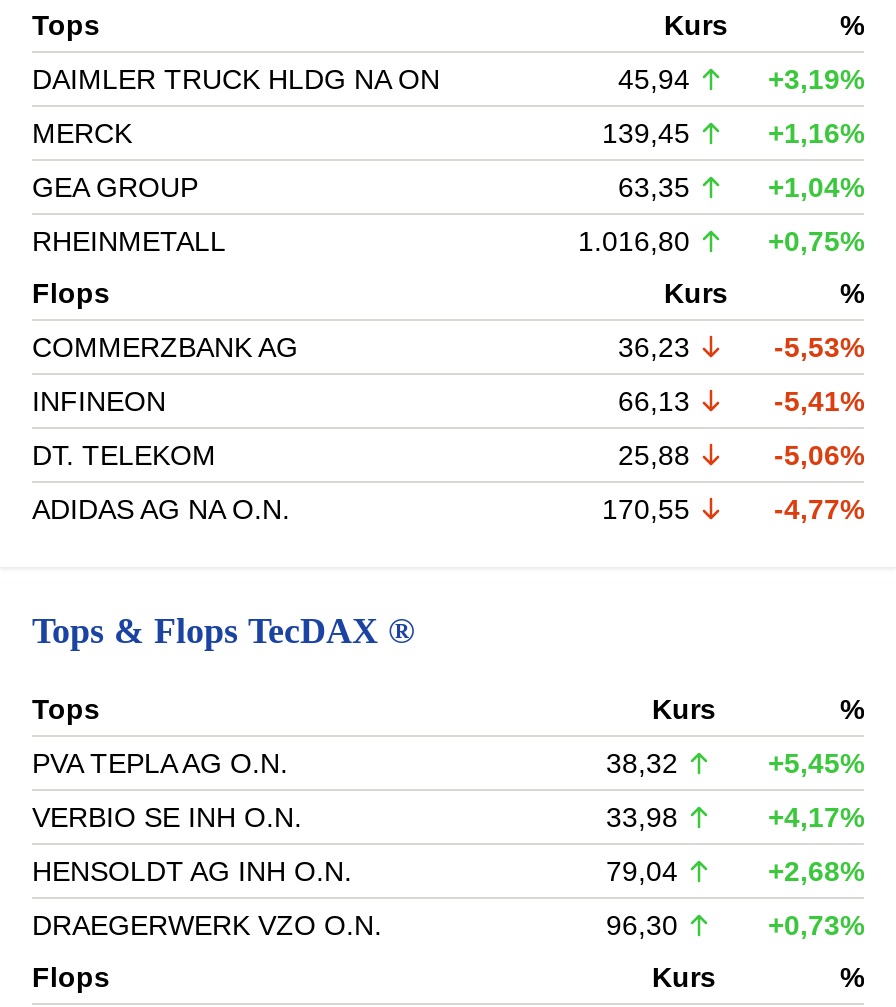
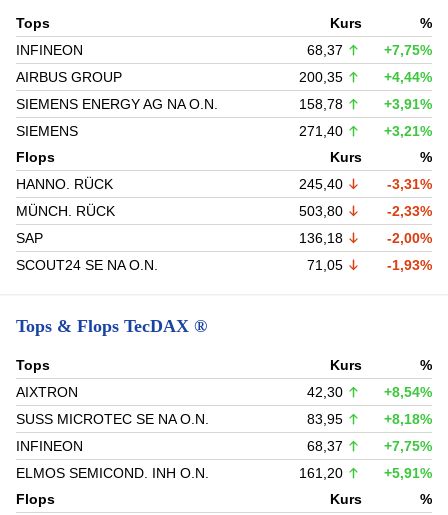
[32,63,864,95] DAIMLER TRUCK HLDG NA ON | 45,94 | +3,19% -> [16,42,432,58] INFINEON | 68,37 | +7,75%
[32,117,864,149] MERCK | 139,45 | +1,16% -> [16,69,432,85] AIRBUS GROUP | 200,35 | +4,44%
[32,171,864,203] GEA GROUP | 63,35 | +1,04% -> [16,96,432,112] SIEMENS ENERGY AG NA O.N. | 158,78 | +3,91%
[32,225,864,257] RHEINMETALL | 1.016,80 | +0,75% -> [16,123,432,139] SIEMENS | 271,40 | +3,21%
[32,331,864,363] COMMERZBANK AG | 36,23 | -5,53% -> [16,176,432,192] HANNO. RÜCK | 245,40 | -3,31%
[32,385,864,417] INFINEON | 66,13 | -5,41% -> [16,203,432,219] MÜNCH. RÜCK | 503,80 | -2,33%
[32,439,864,471] DT. TELEKOM | 25,88 | -5,06% -> [16,230,432,246] SAP | 136,18 | -2,00%
[32,493,864,525] ADIDAS AG NA O.N. | 170,55 | -4,77% -> [16,257,432,273] SCOUT24 SE NA O.N. | 71,05 | -1,93%
[32,747,864,779] PVA TEPLA AG O.N. | 38,32 | +5,45% -> [16,384,432,400] AIXTRON | 42,30 | +8,54%
[32,801,864,833] VERBIO SE INH O.N. | 33,98 | +4,17% -> [16,411,432,427] SUSS MICROTEC SE NA O.N. | 83,95 | +8,18%
[32,855,864,887] HENSOLDT AG INH O.N. | 79,04 | +2,68% -> [16,438,432,454] INFINEON | 68,37 | +7,75%
[32,909,864,941] DRAEGERWERK VZO O.N. | 96,30 | +0,73% -> [16,465,432,481] ELMOS SEMICOND. INH O.N. | 161,20 | +5,91%

